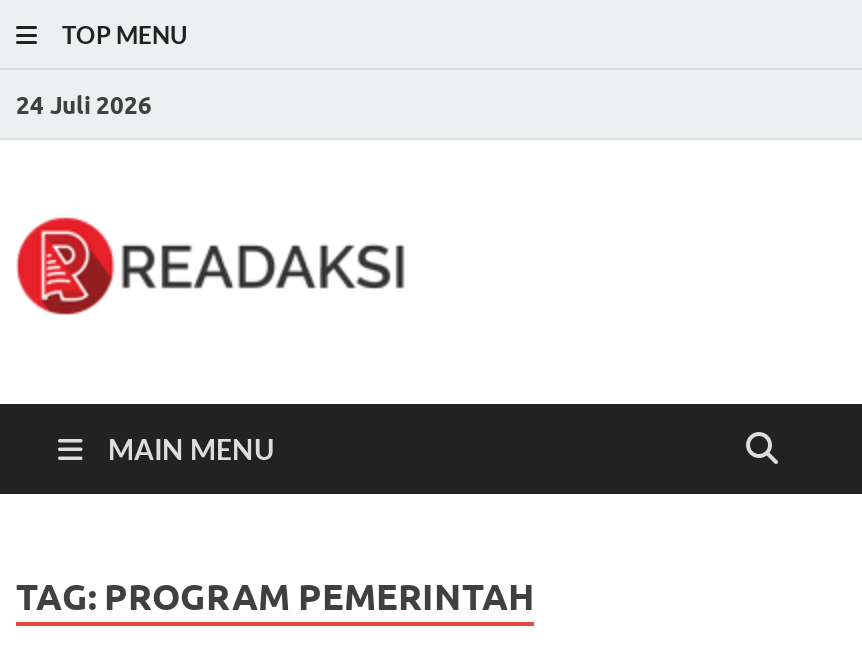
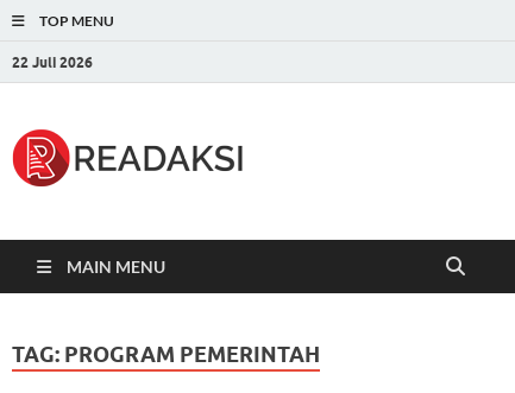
[16,89,152,119] 24 Juli 2026 -> [12,53,93,71] 22 Juli 2026

